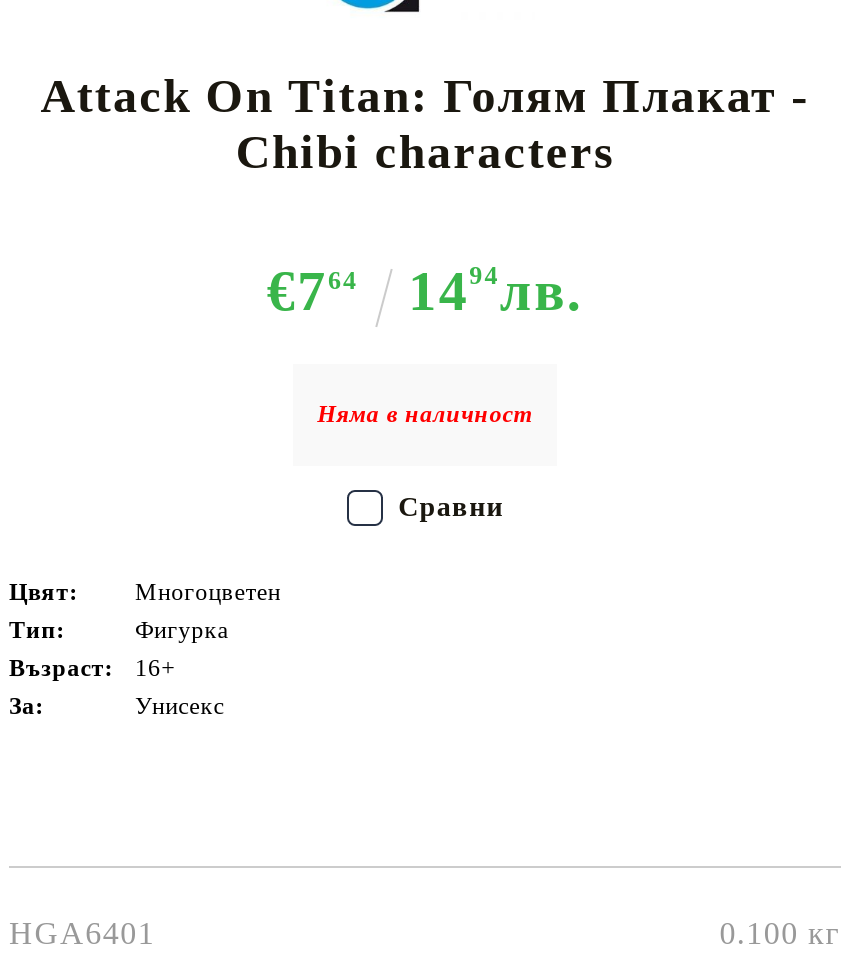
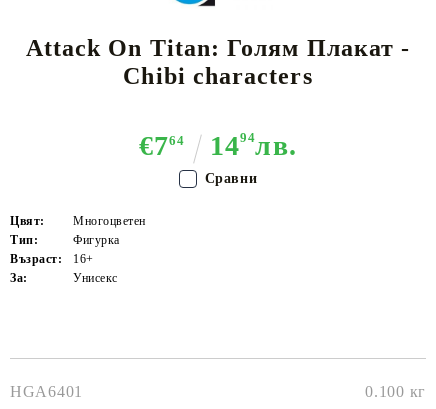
[317,400,533,428] Няма в наличност -> none

